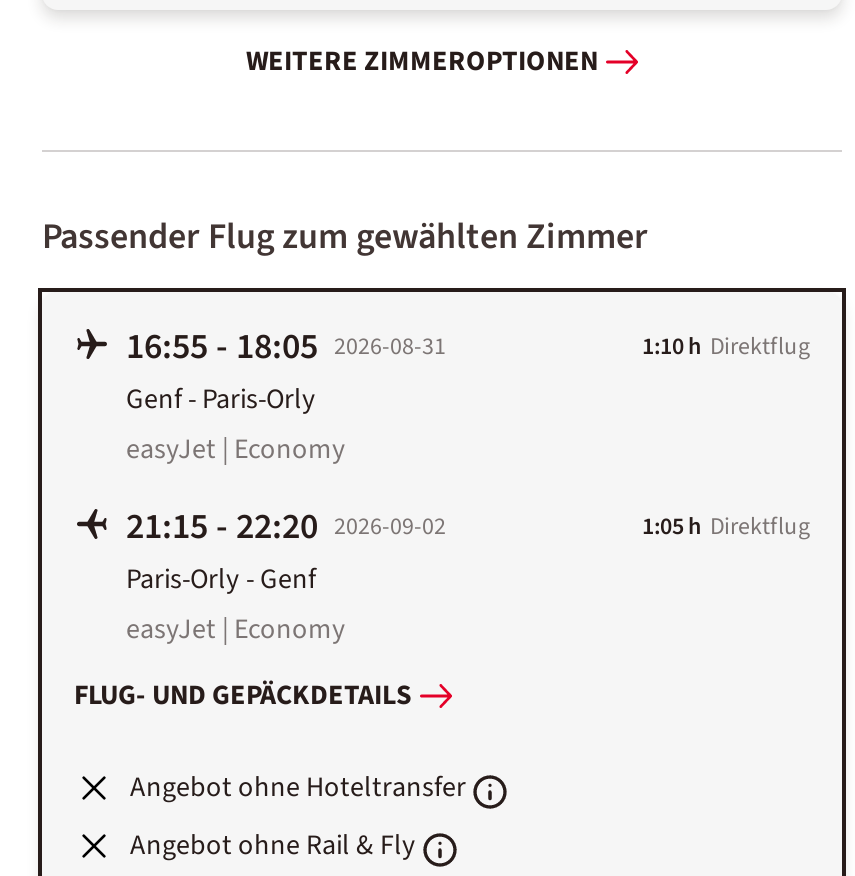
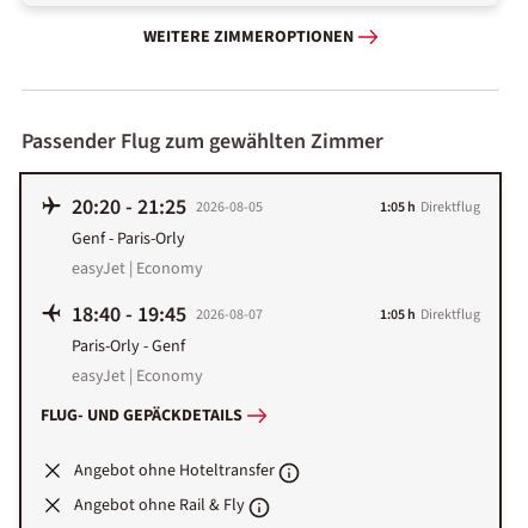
[126,322,446,372] 16:55 - 18:05 2026-08-31 -> [72,192,263,222] 20:20 - 21:25 2026-08-05
[642,331,810,365] 1:10 h Direktflug -> [380,198,480,218] 1:05 h Direktflug
[126,502,446,552] 21:15 - 22:20 2026-09-02 -> [72,300,263,330] 18:40 - 19:45 2026-08-07

